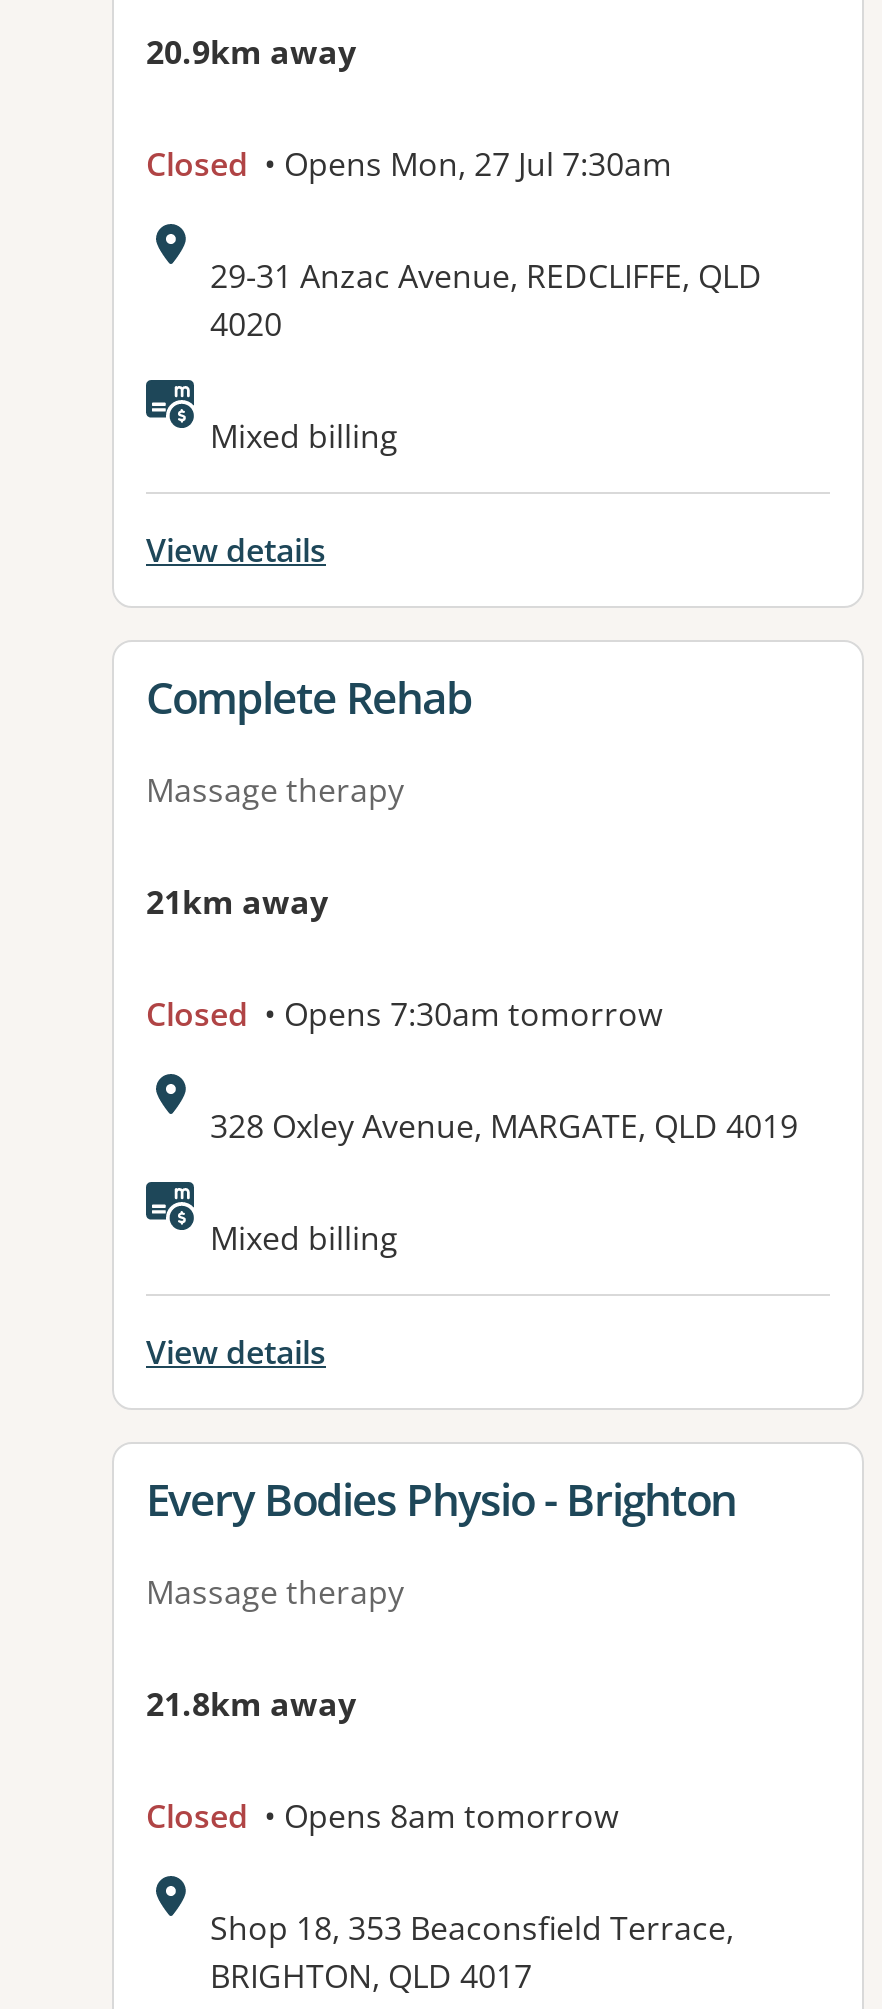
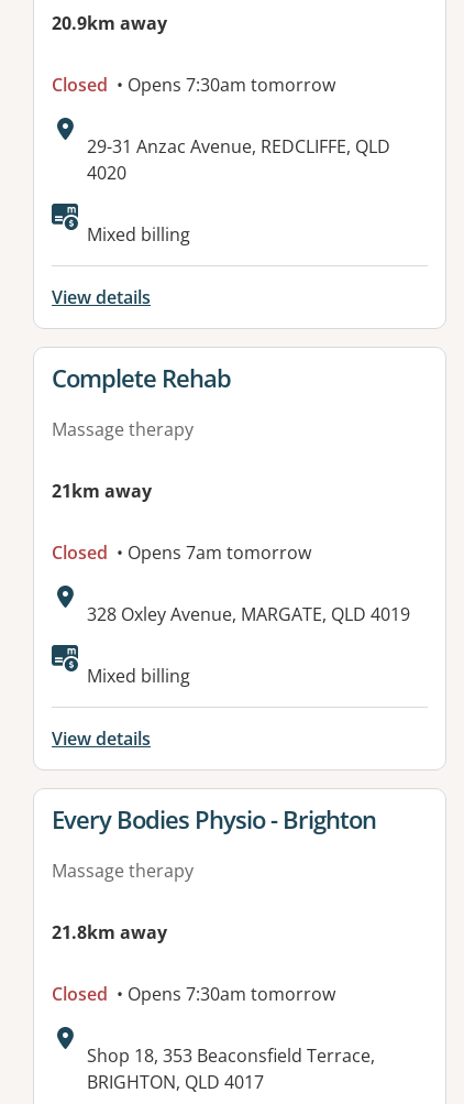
[146,143,672,187] Closed • Opens Mon, 27 Jul 7:30am -> [52,73,335,97] Closed • Opens 7:30am tomorrow
[146,993,662,1037] Closed • Opens 7:30am tomorrow -> [52,541,311,565] Closed • Opens 7am tomorrow
[146,1795,618,1839] Closed • Opens 8am tomorrow -> [52,982,335,1006] Closed • Opens 7:30am tomorrow

